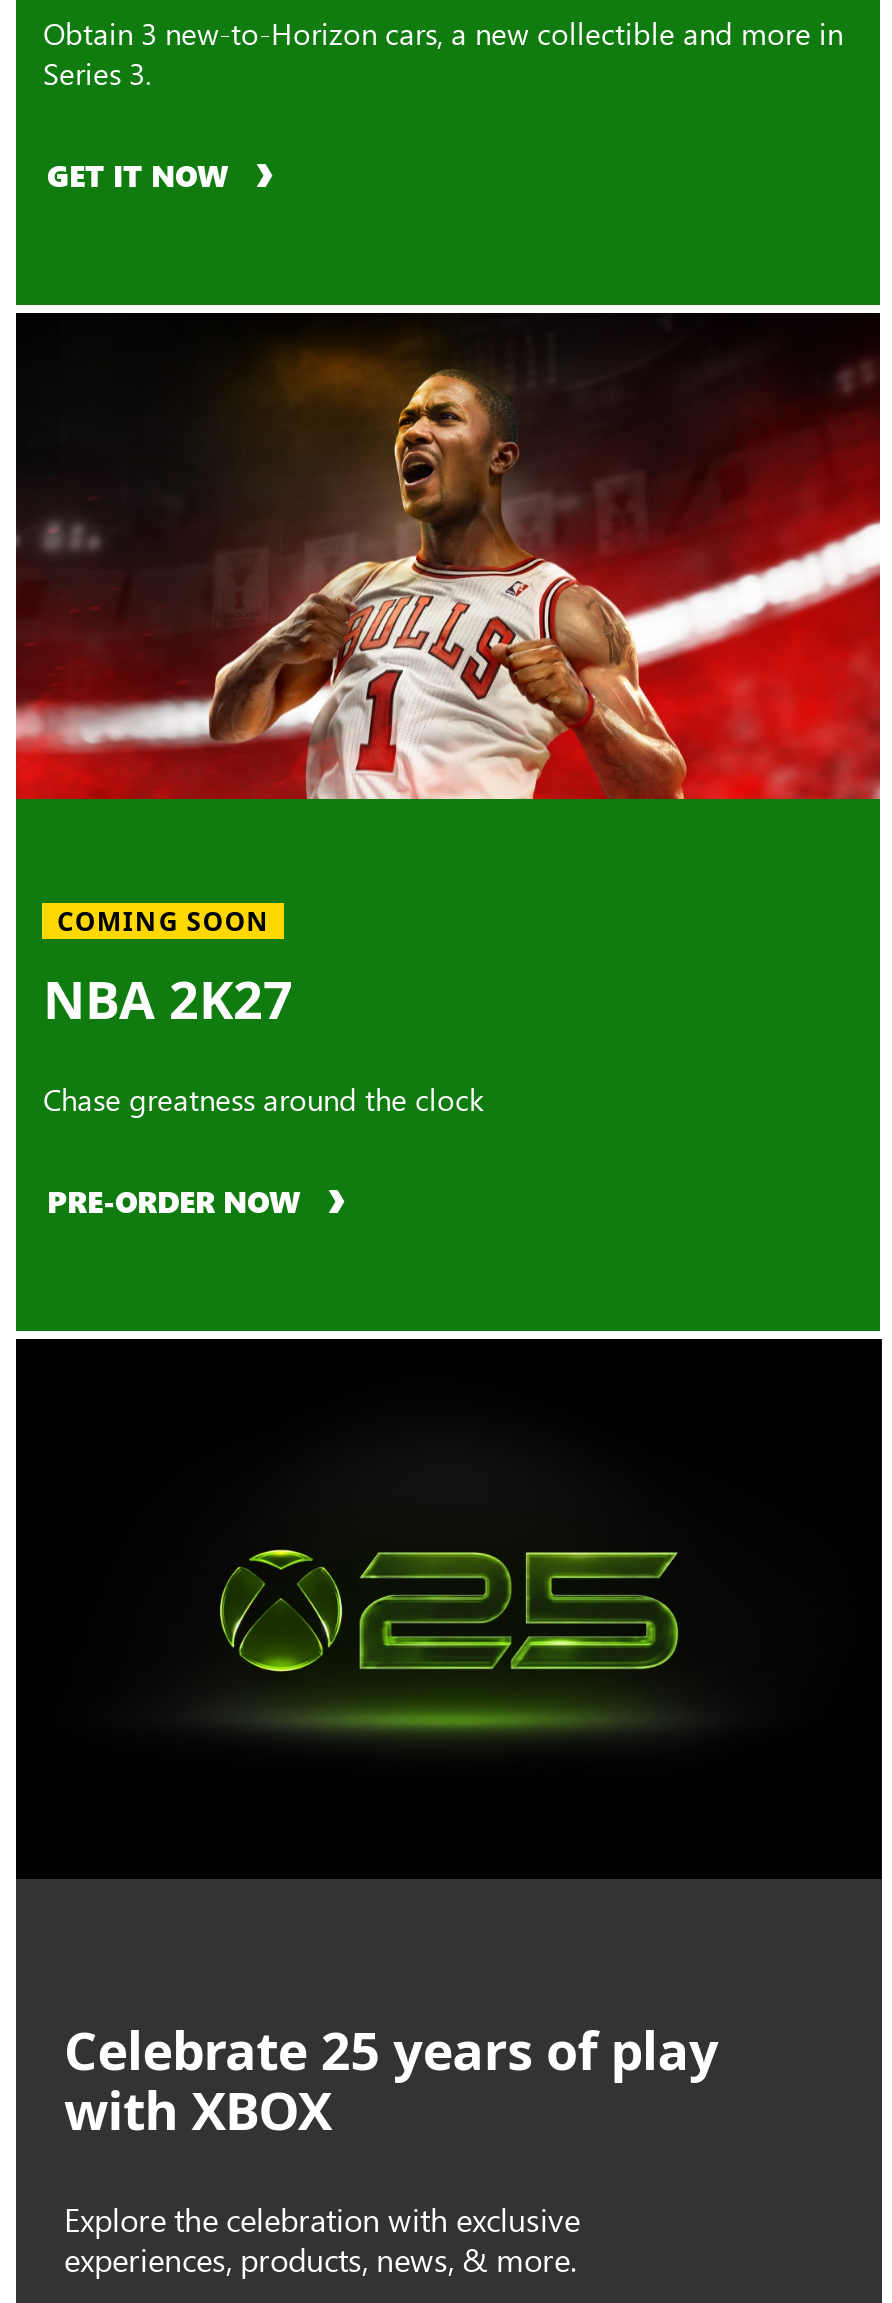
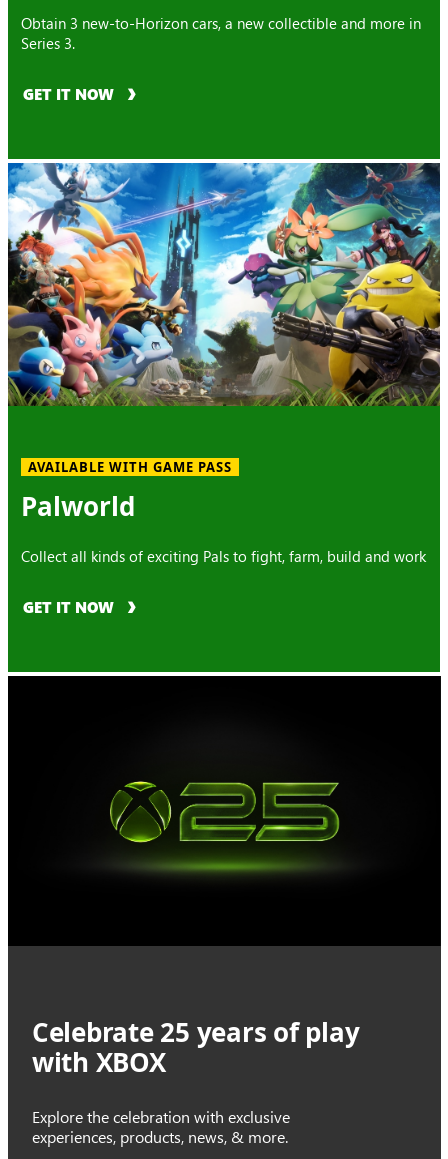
[14,311,882,801] [image] -> [7,162,441,406] [image]
[43,903,293,1035] COMING SOON | NBA 2K27 -> [21,458,232,524] AVAILABLE WITH GAME PASS | Palworld
[43,1079,483,1119] Chase greatness around the clock -> [21,546,426,566] Collect all kinds of exciting Pals to fight, farm, build and work
[47,1181,301,1221] PRE-ORDER NOW -> [23,597,114,617] GET IT NOW

